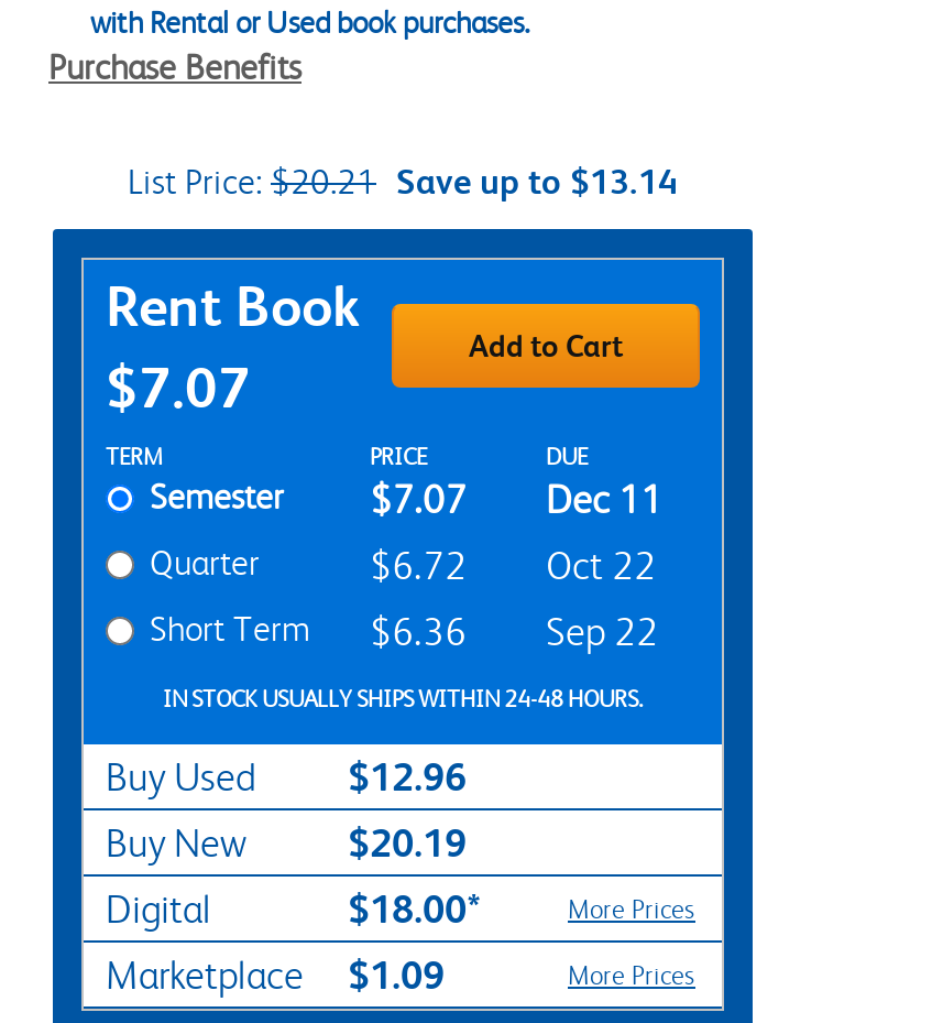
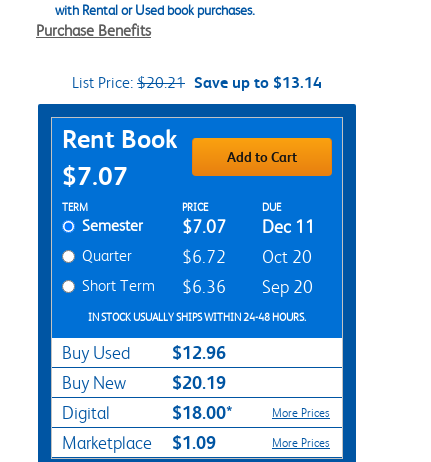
[370,544,656,588] $6.72 Oct 22 -> [182,247,312,267] $6.72 Oct 20
[150,607,658,654] Short Term $6.36 Sep 22 -> [82,276,313,297] Short Term $6.36 Sep 20

